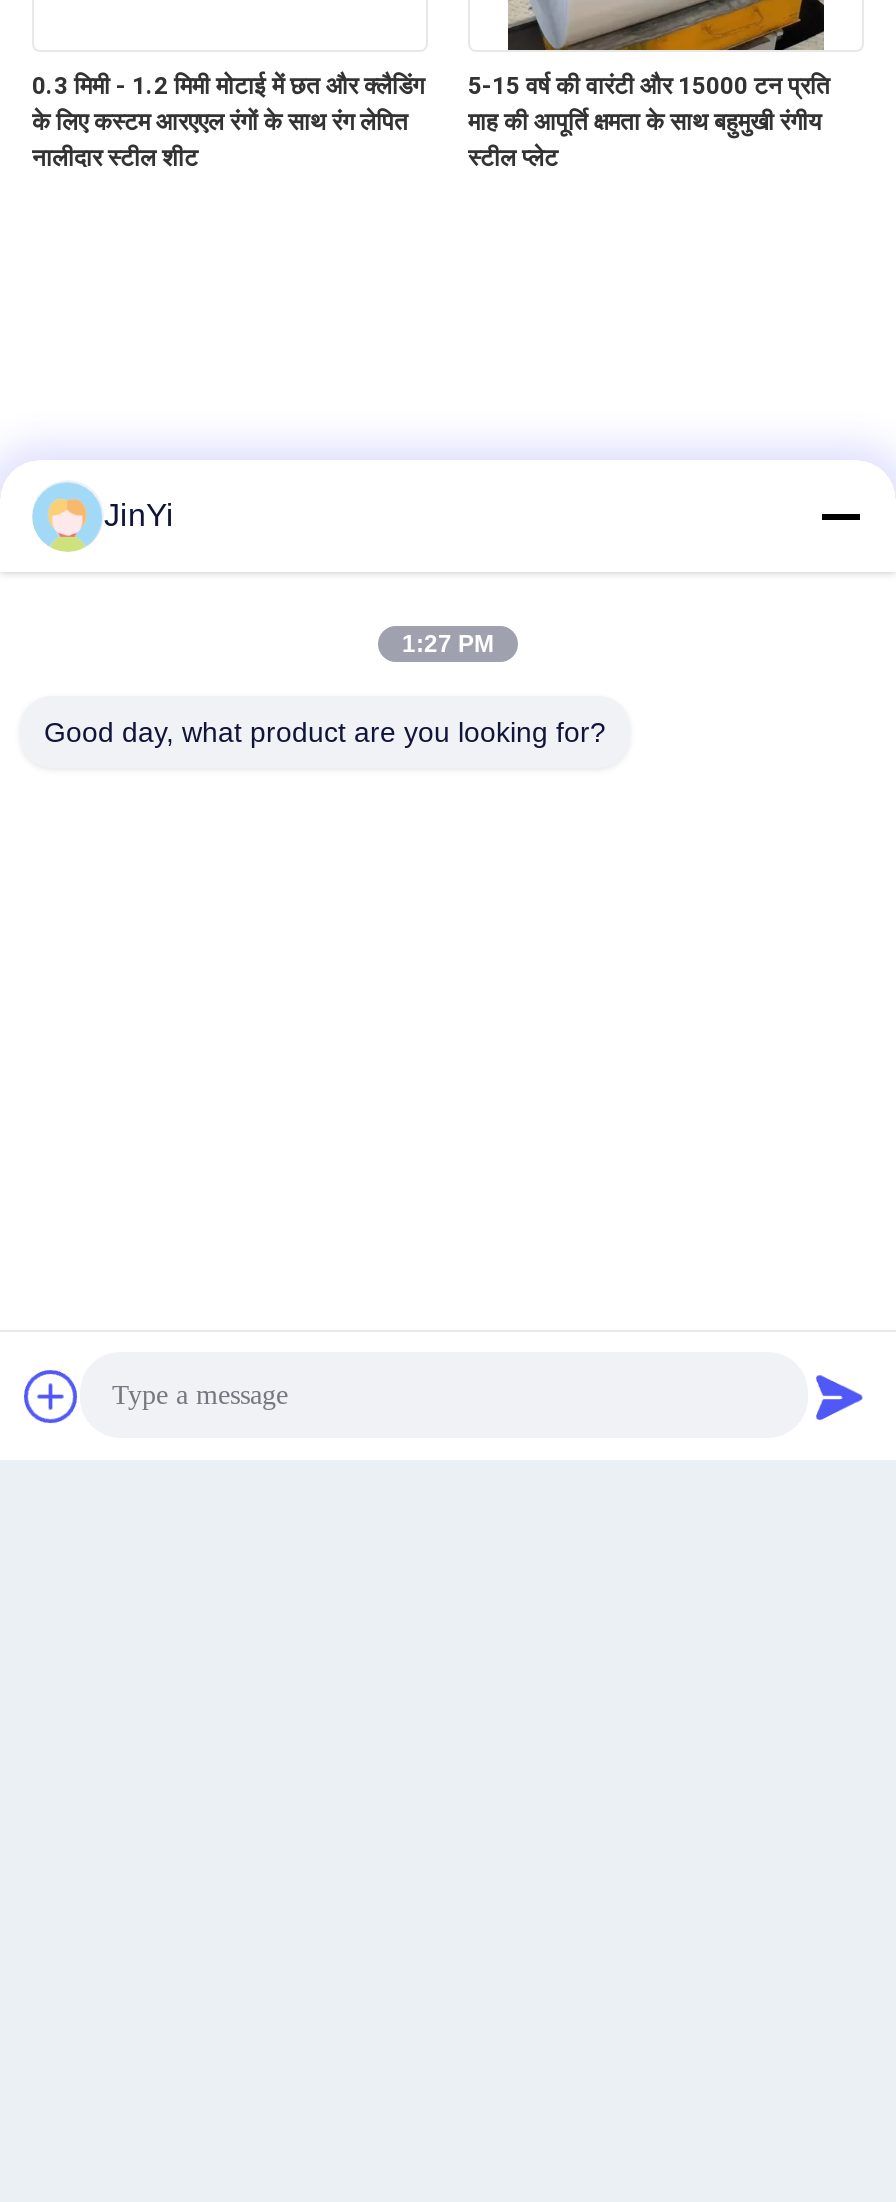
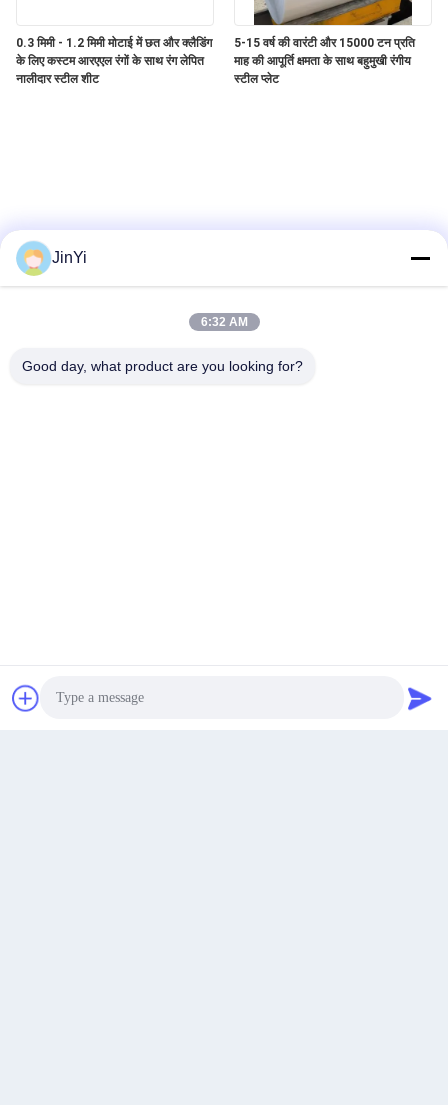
[402,630,494,658] 1:27 PM -> [200,315,247,329] 6:32 AM

